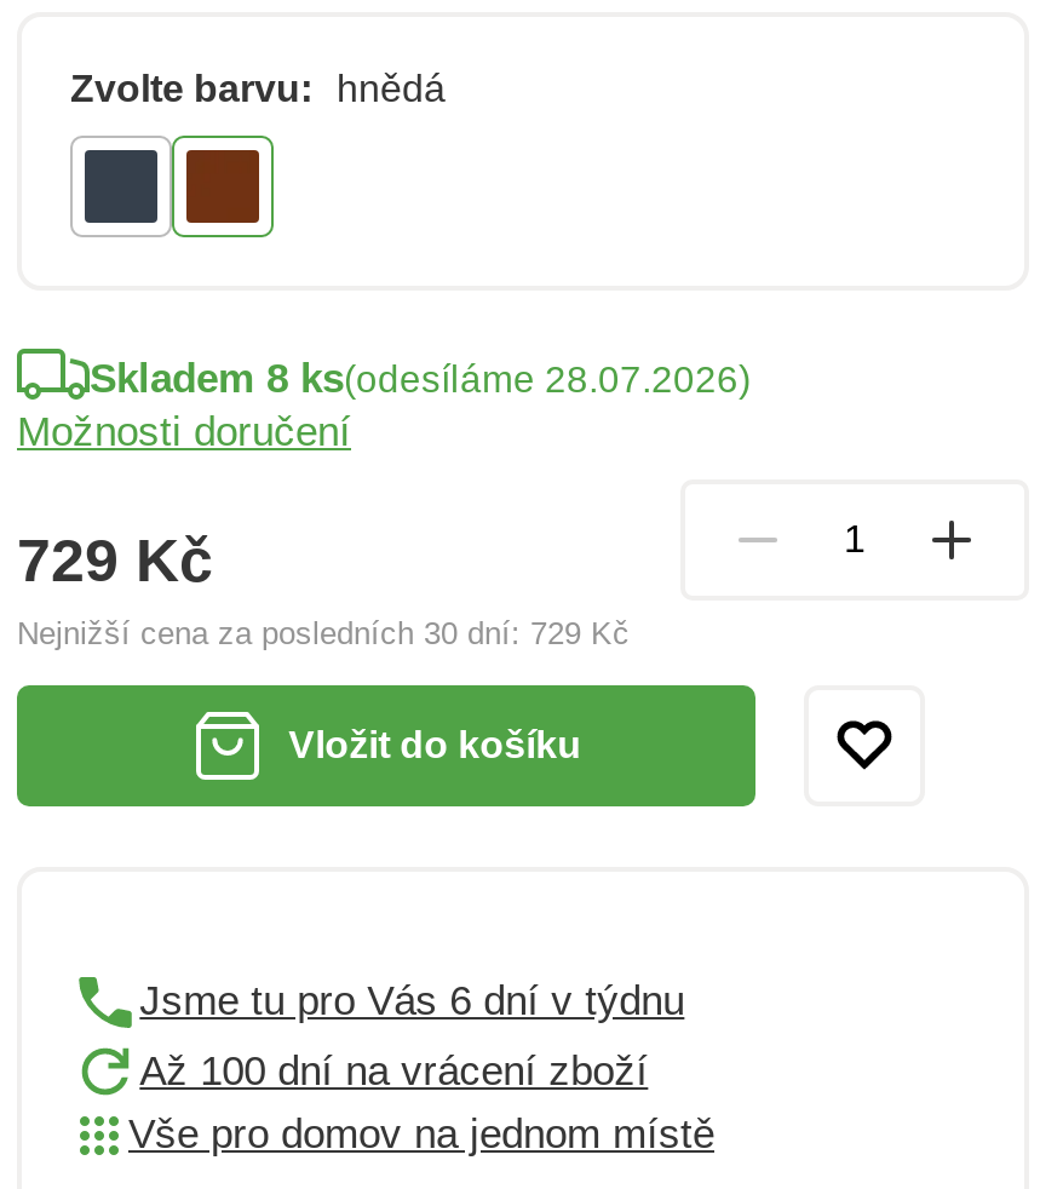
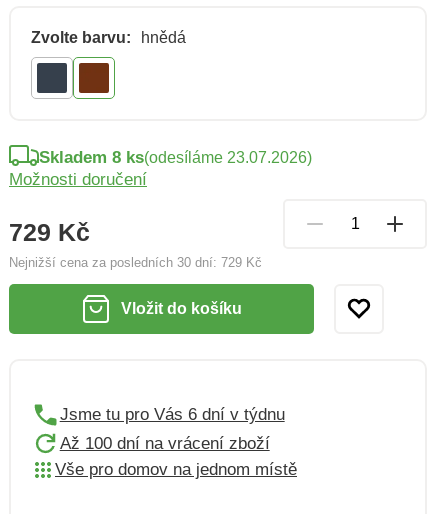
[90,355,751,401] Skladem 8 ks(odesíláme 28.07.2026) -> [39,148,312,167] Skladem 8 ks(odesíláme 23.07.2026)

